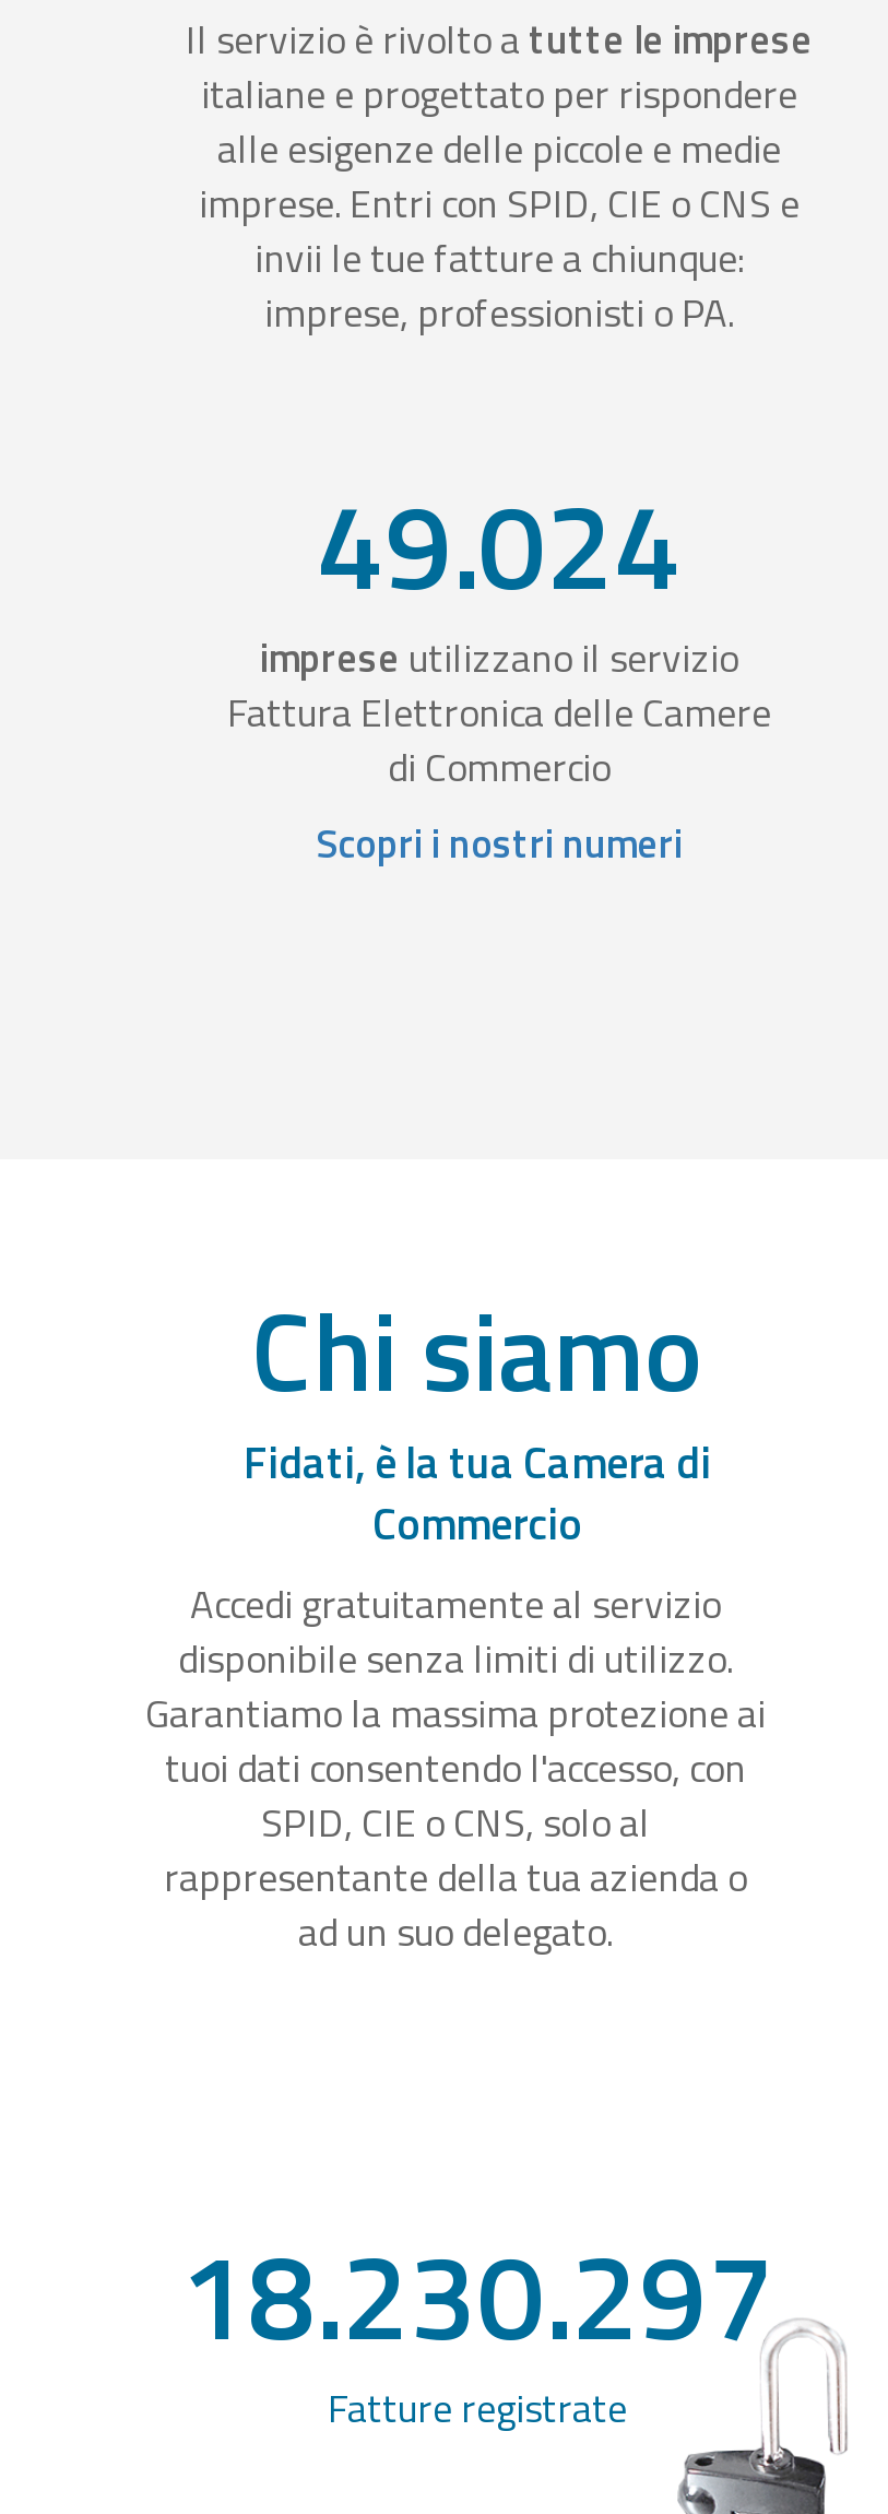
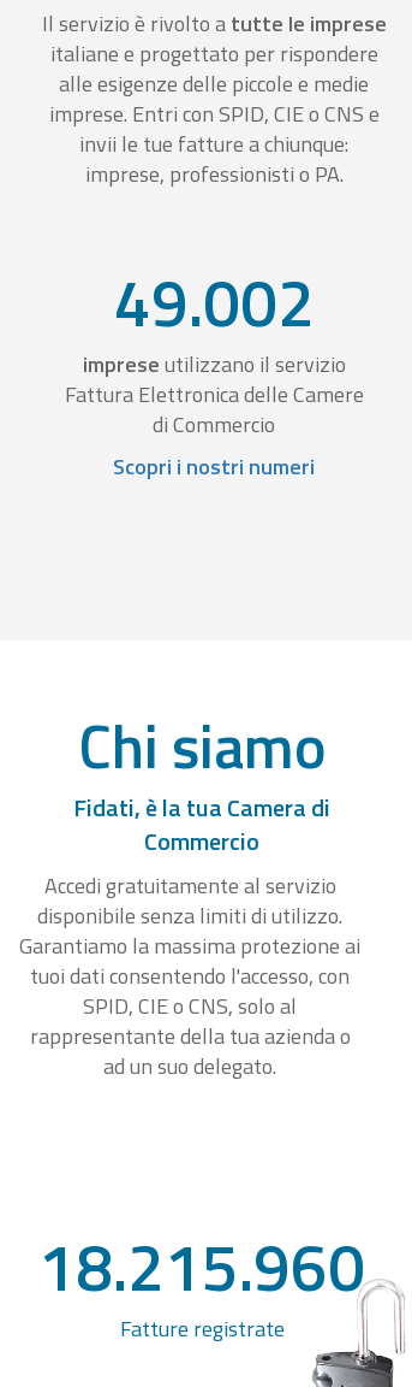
[317,453,682,635] 49.024 -> [114,252,314,352] 49.002
[180,2204,774,2385] 18.230.297 -> [38,1216,365,1316] 18.215.960

